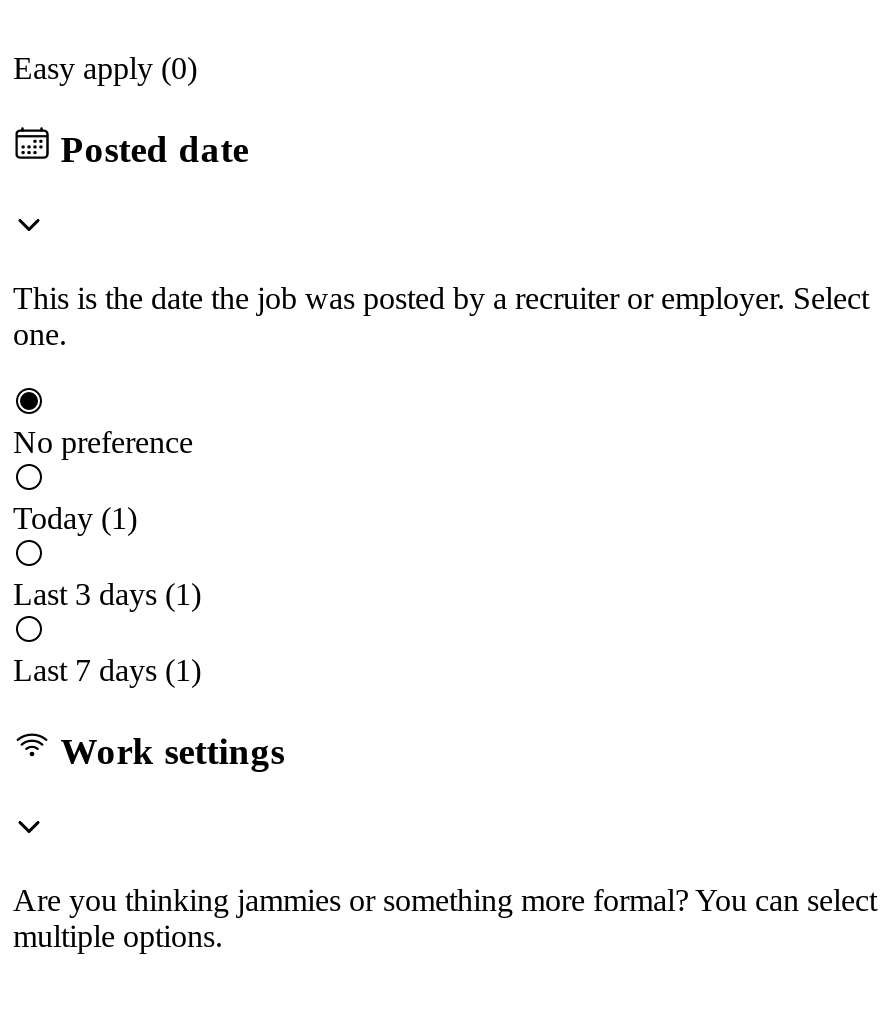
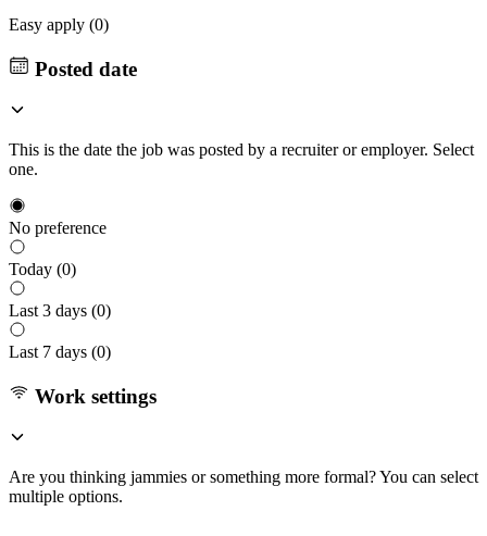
[13,501,137,535] Today (1) -> [9,260,76,278] Today (0)
[13,577,201,611] Last 3 days (1) -> [9,301,111,320] Last 3 days (0)
[13,653,201,687] Last 7 days (1) -> [9,342,111,361] Last 7 days (0)

